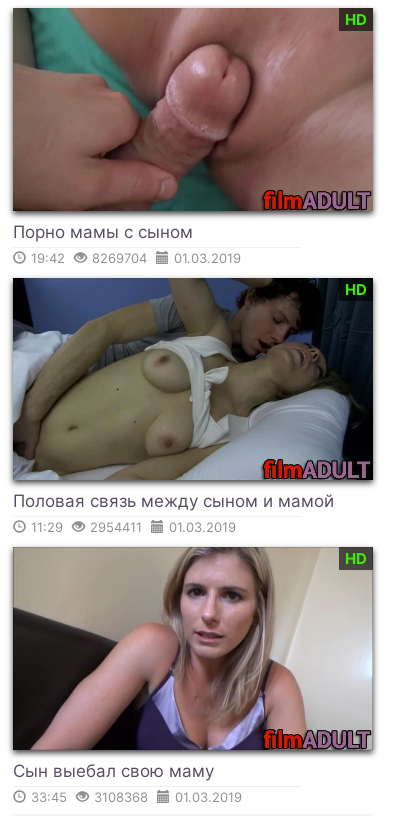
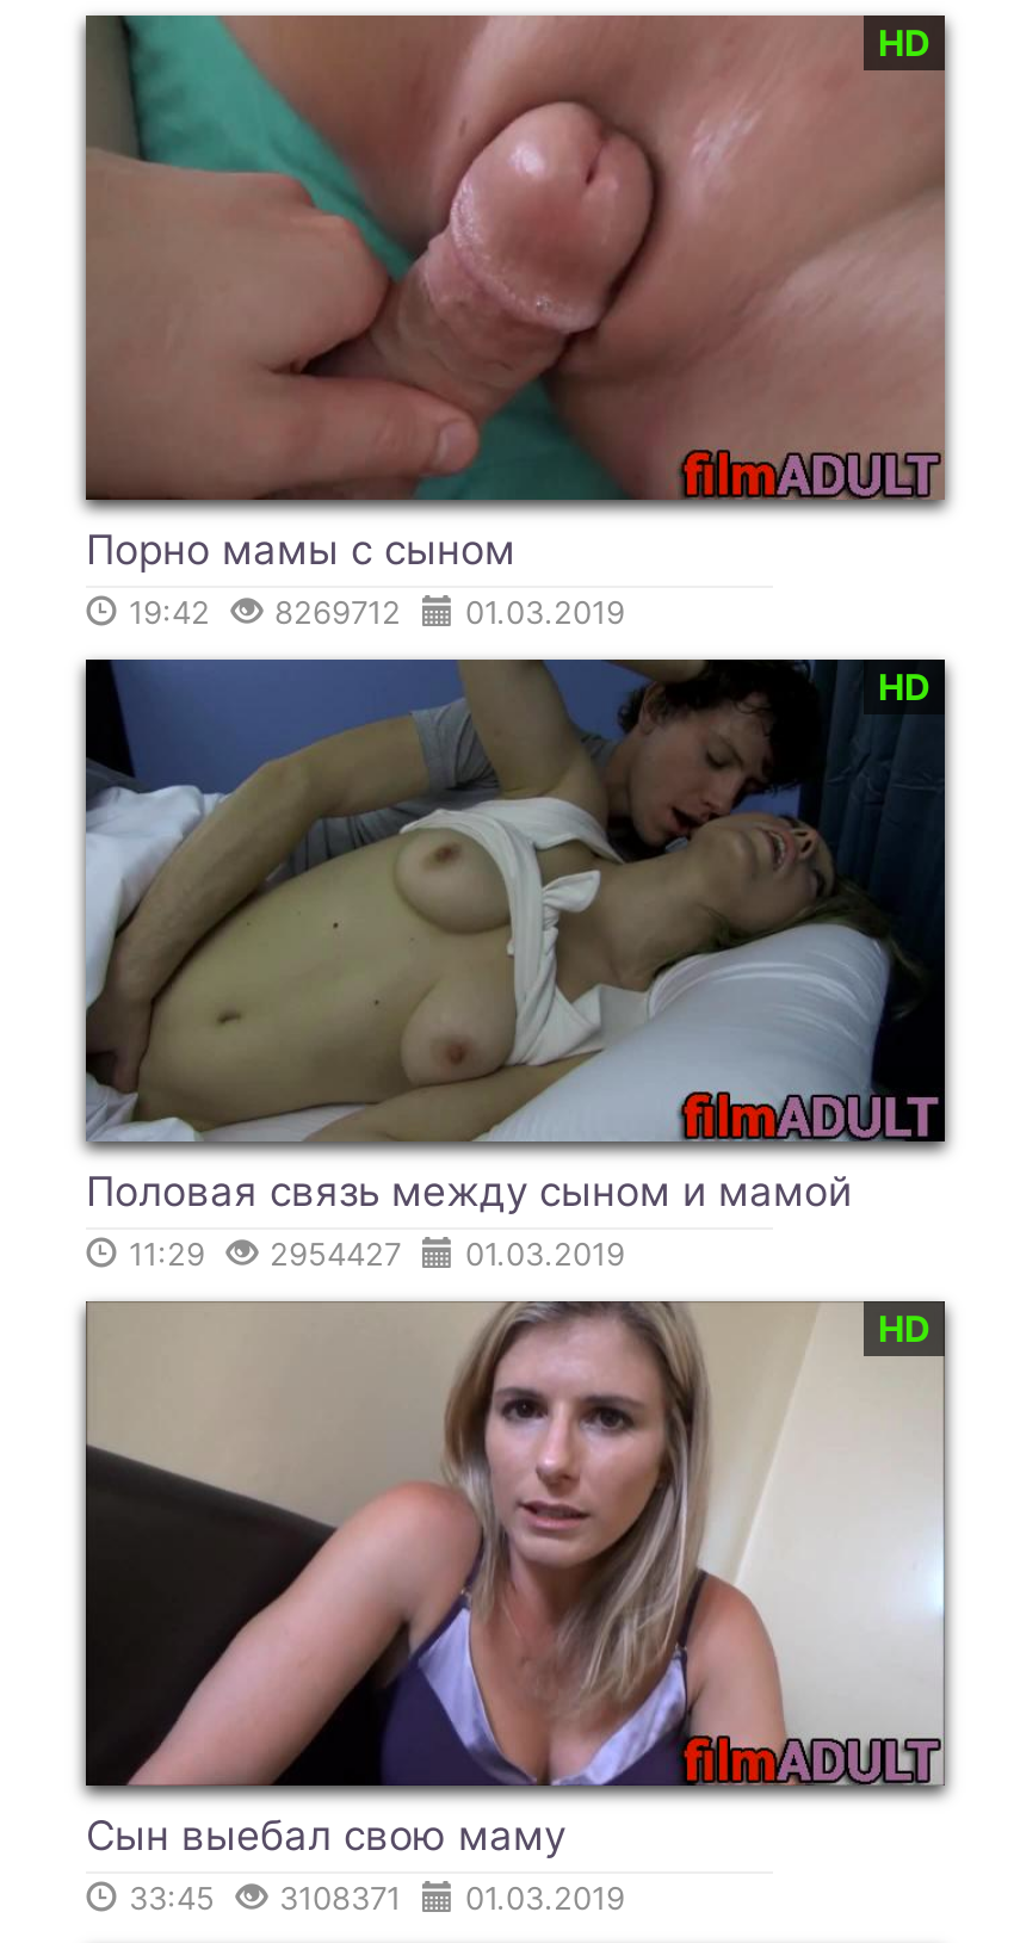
[31,250,241,266] 19:42 8269704 01.03.2019 -> [129,592,625,630] 19:42 8269712 01.03.2019
[31,519,236,535] 11:29 2954411 01.03.2019 -> [129,1235,625,1273] 11:29 2954427 01.03.2019
[31,789,242,805] 33:45 3108368 01.03.2019 -> [129,1878,625,1916] 33:45 3108371 01.03.2019

